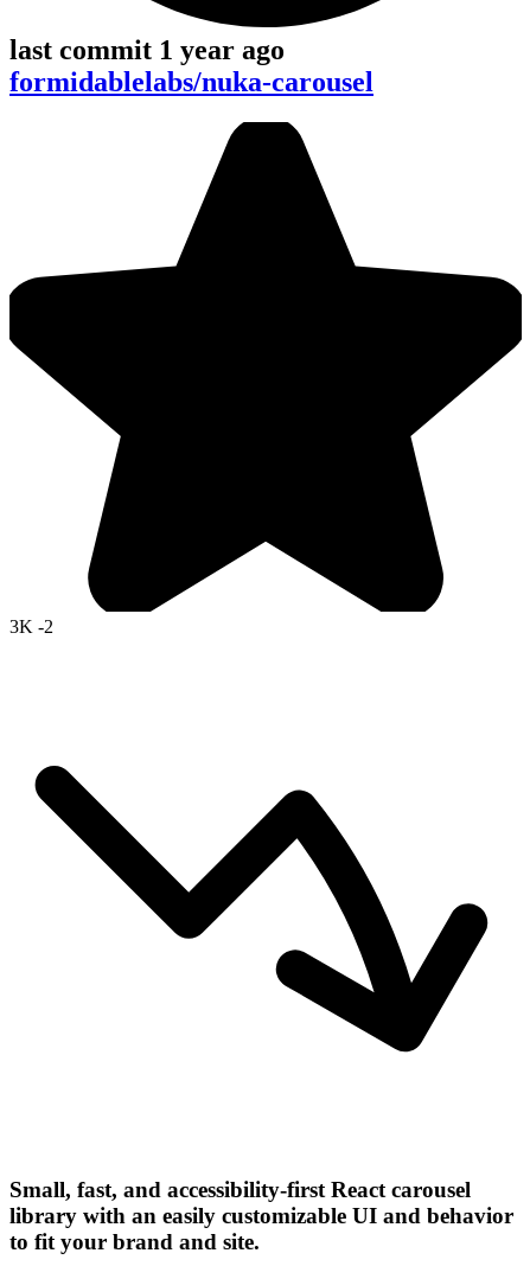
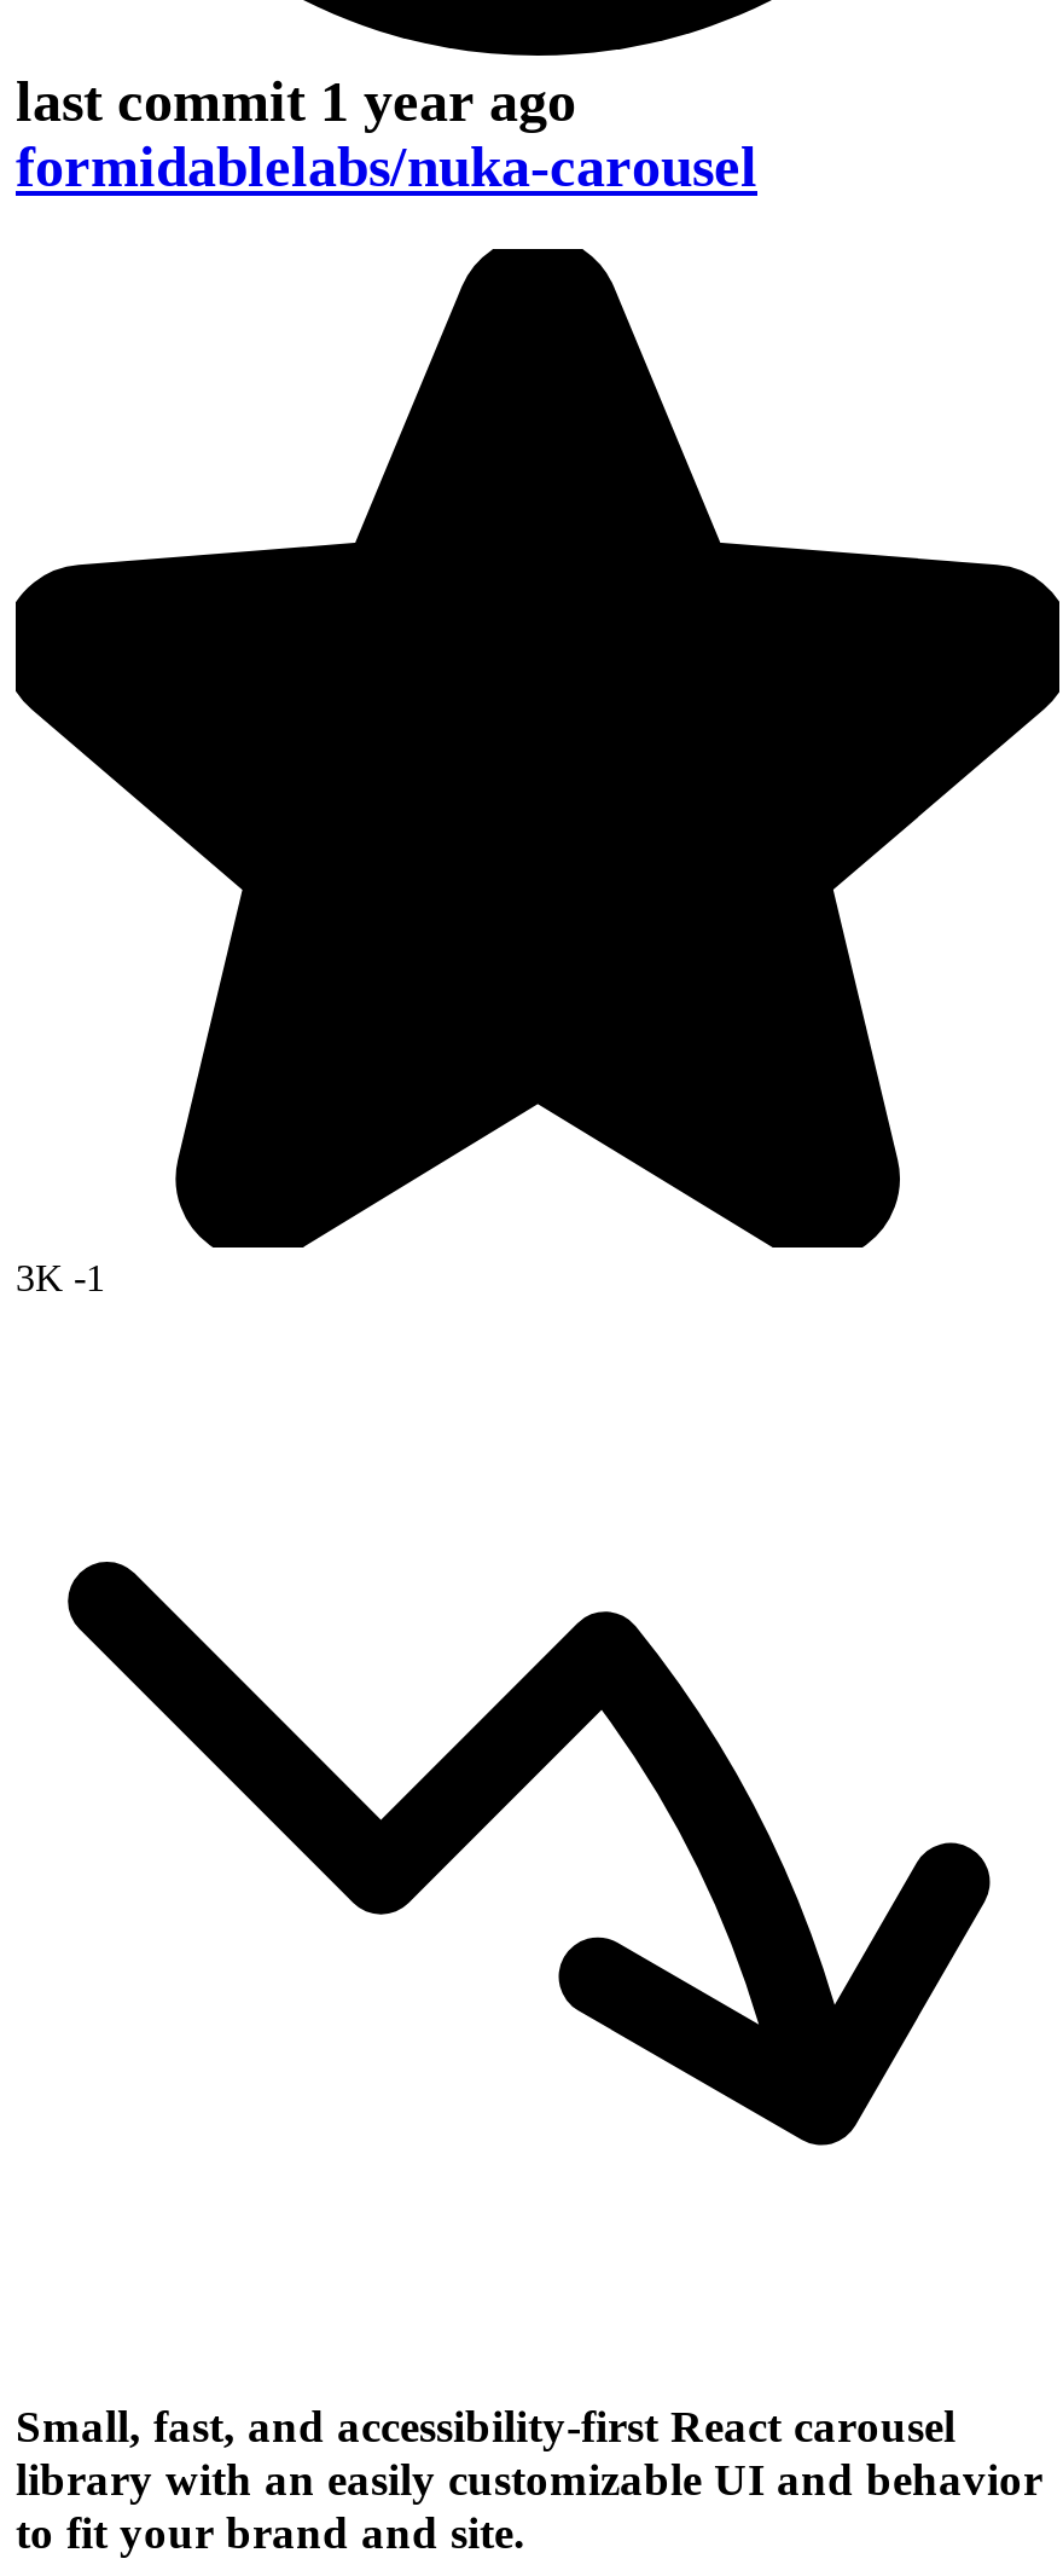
[9,617,53,637] 3K -2 -> [16,1258,105,1299] 3K -1

